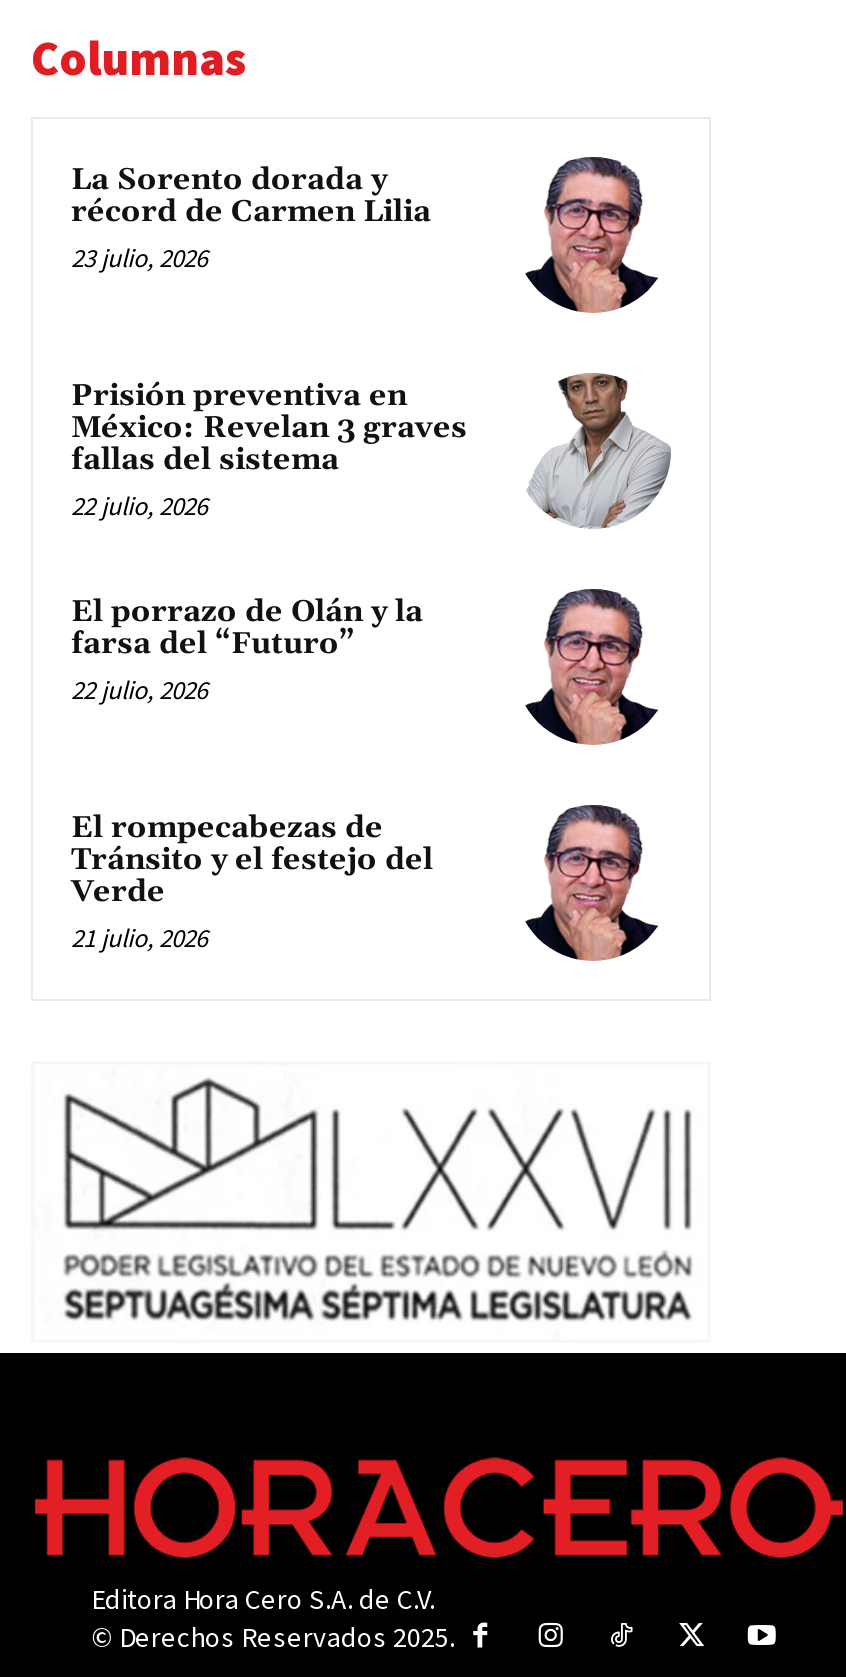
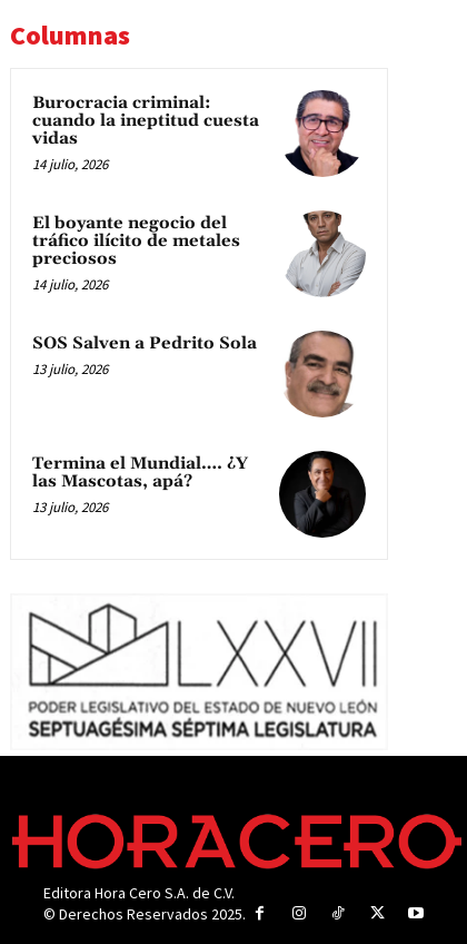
[71,161,431,275] La Sorento dorada y | récord de Carmen Lilia | 23 julio, 2026 -> [32,93,259,174] Burocracia criminal: | cuando la ineptitud cuesta | vidas | 14 julio, 2026
[71,377,467,523] Prisión preventiva en | México: Revelan 3 graves | fallas del sistema | 22 julio, 2026 -> [32,213,240,294] El boyante negocio del | tráfico ilícito de metales | preciosos | 14 julio, 2026
[71,593,423,707] El porrazo de Olán y la | farsa del “Futuro” | 22 julio, 2026 -> [32,333,257,379] SOS Salven a Pedrito Sola | 13 julio, 2026
[525,589,659,745] [image] -> [284,331,357,416] [image]
[71,809,433,955] El rompecabezas de | Tránsito y el festejo del | Verde | 21 julio, 2026 -> [32,453,248,517] Termina el Mundial…. ¿Y | las Mascotas, apá? | 13 julio, 2026
[515,805,671,961] [image] -> [278,452,367,539] [image]

